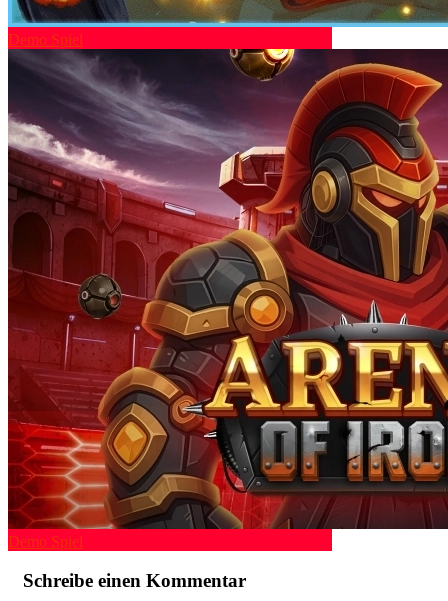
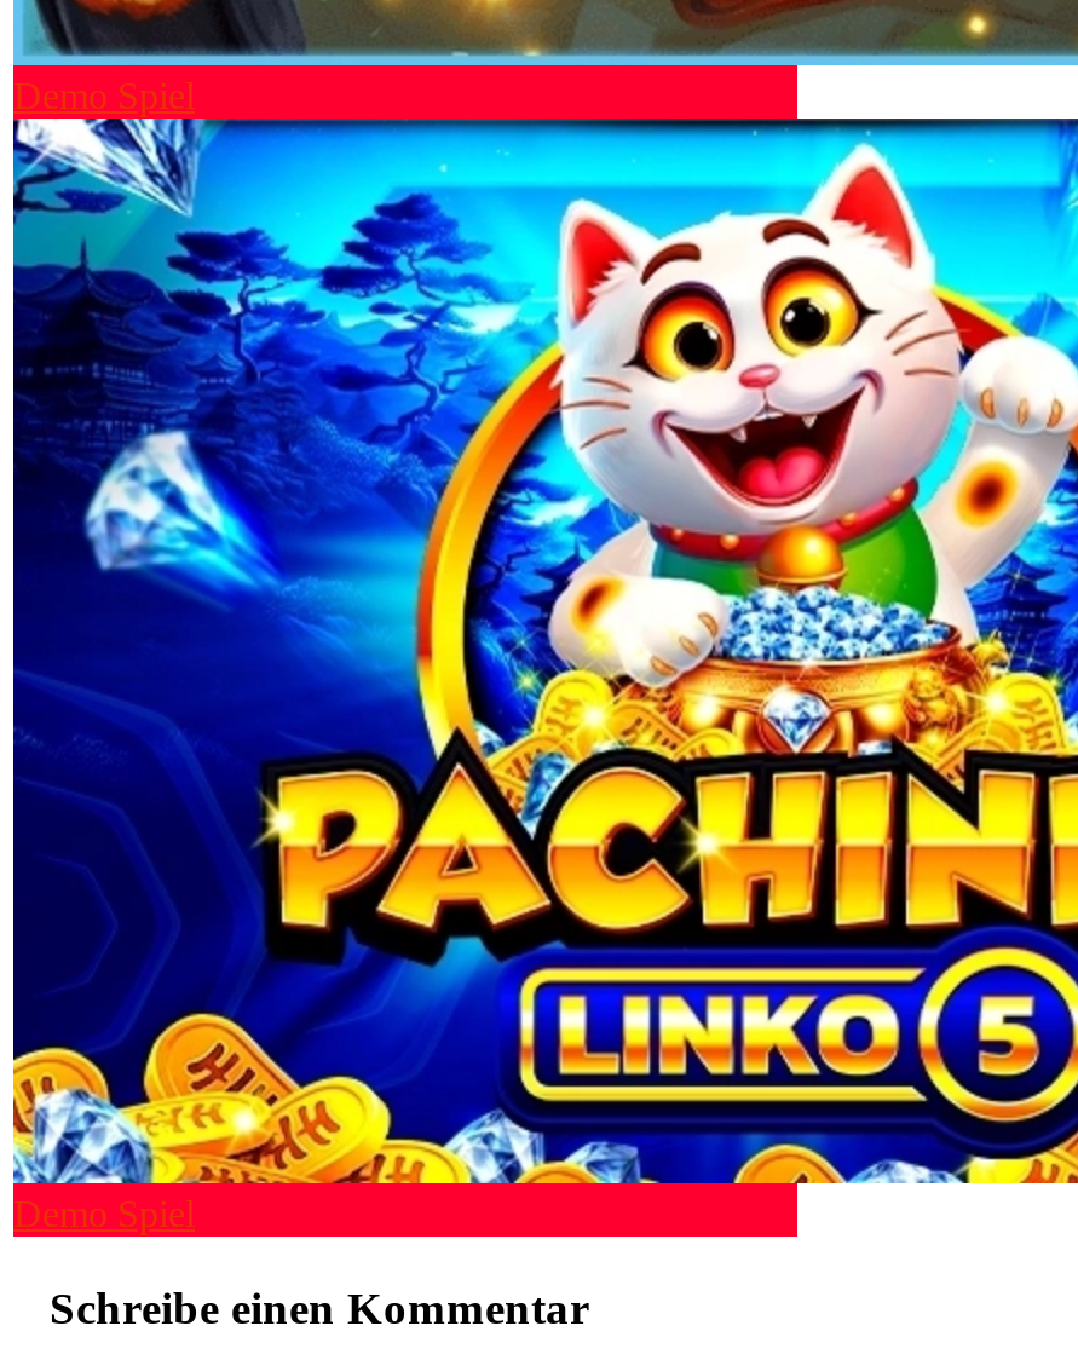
[7,48,445,530] [image] -> [11,116,1071,1186] [image]

